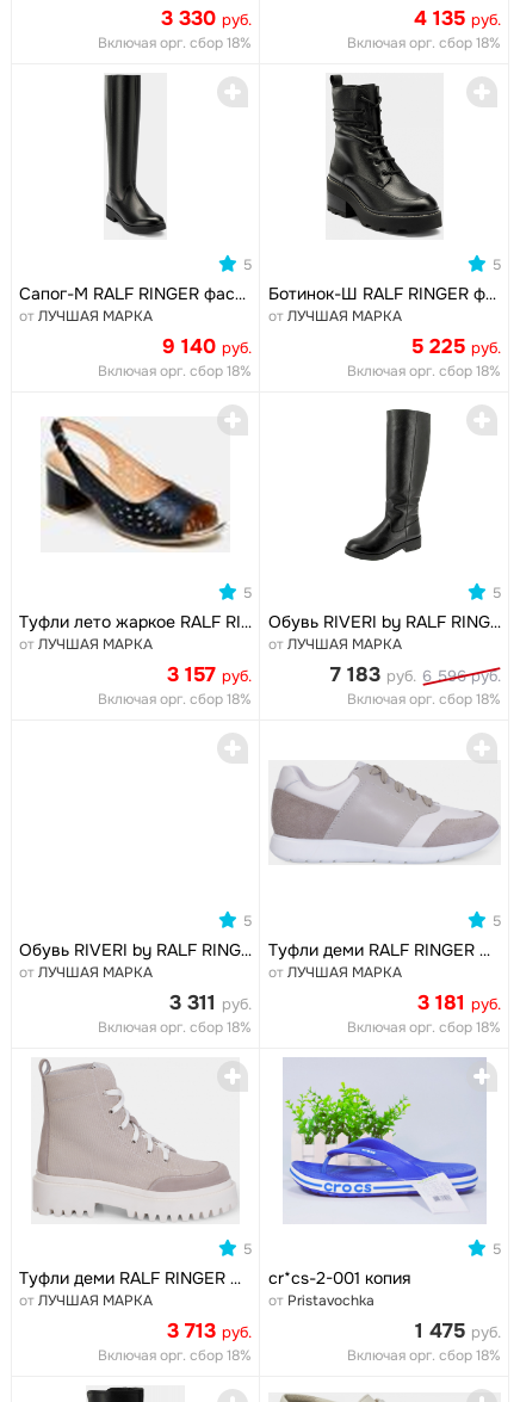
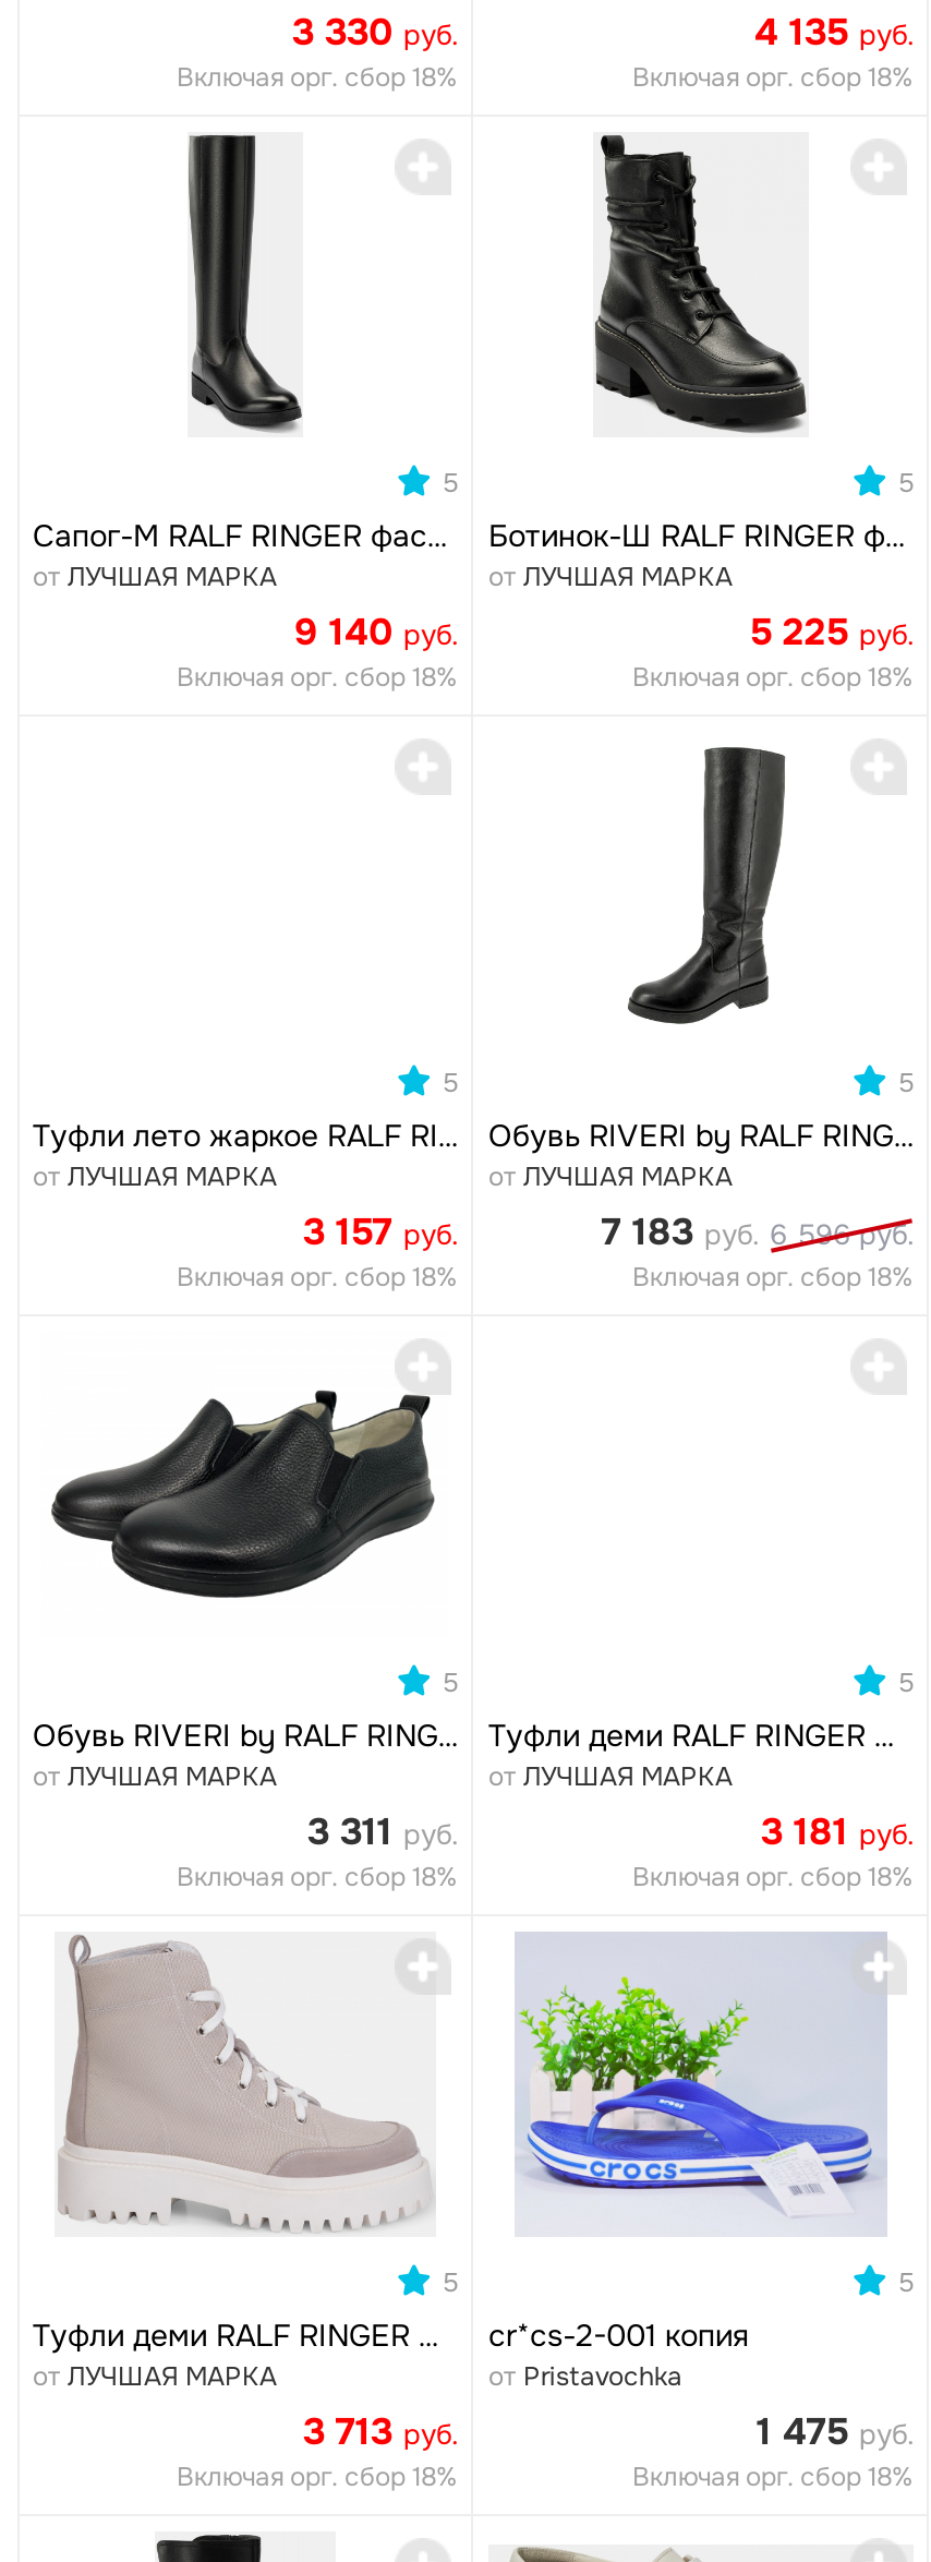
[43,416,228,550] [image] -> none
none -> [50,1388,436,1600] [image]
[270,761,501,865] [image] -> none

